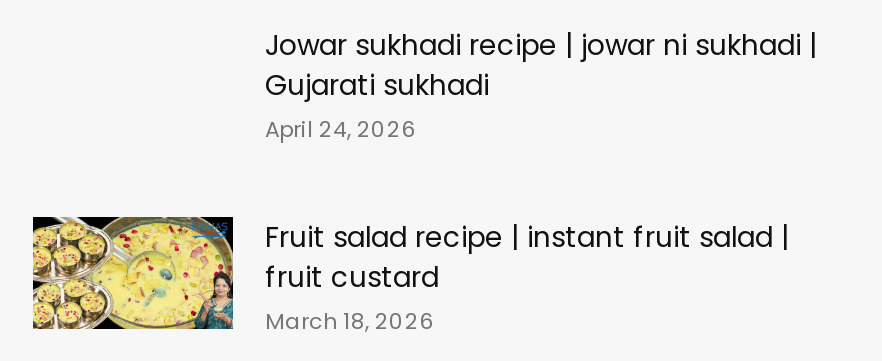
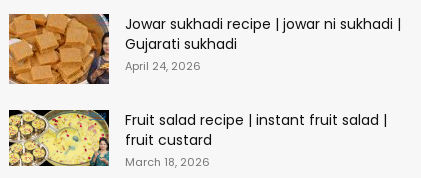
none -> [8,13,110,85] [image]

